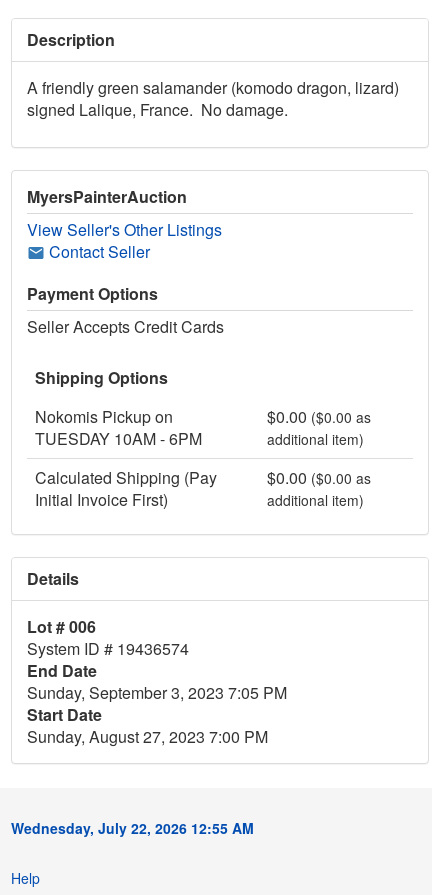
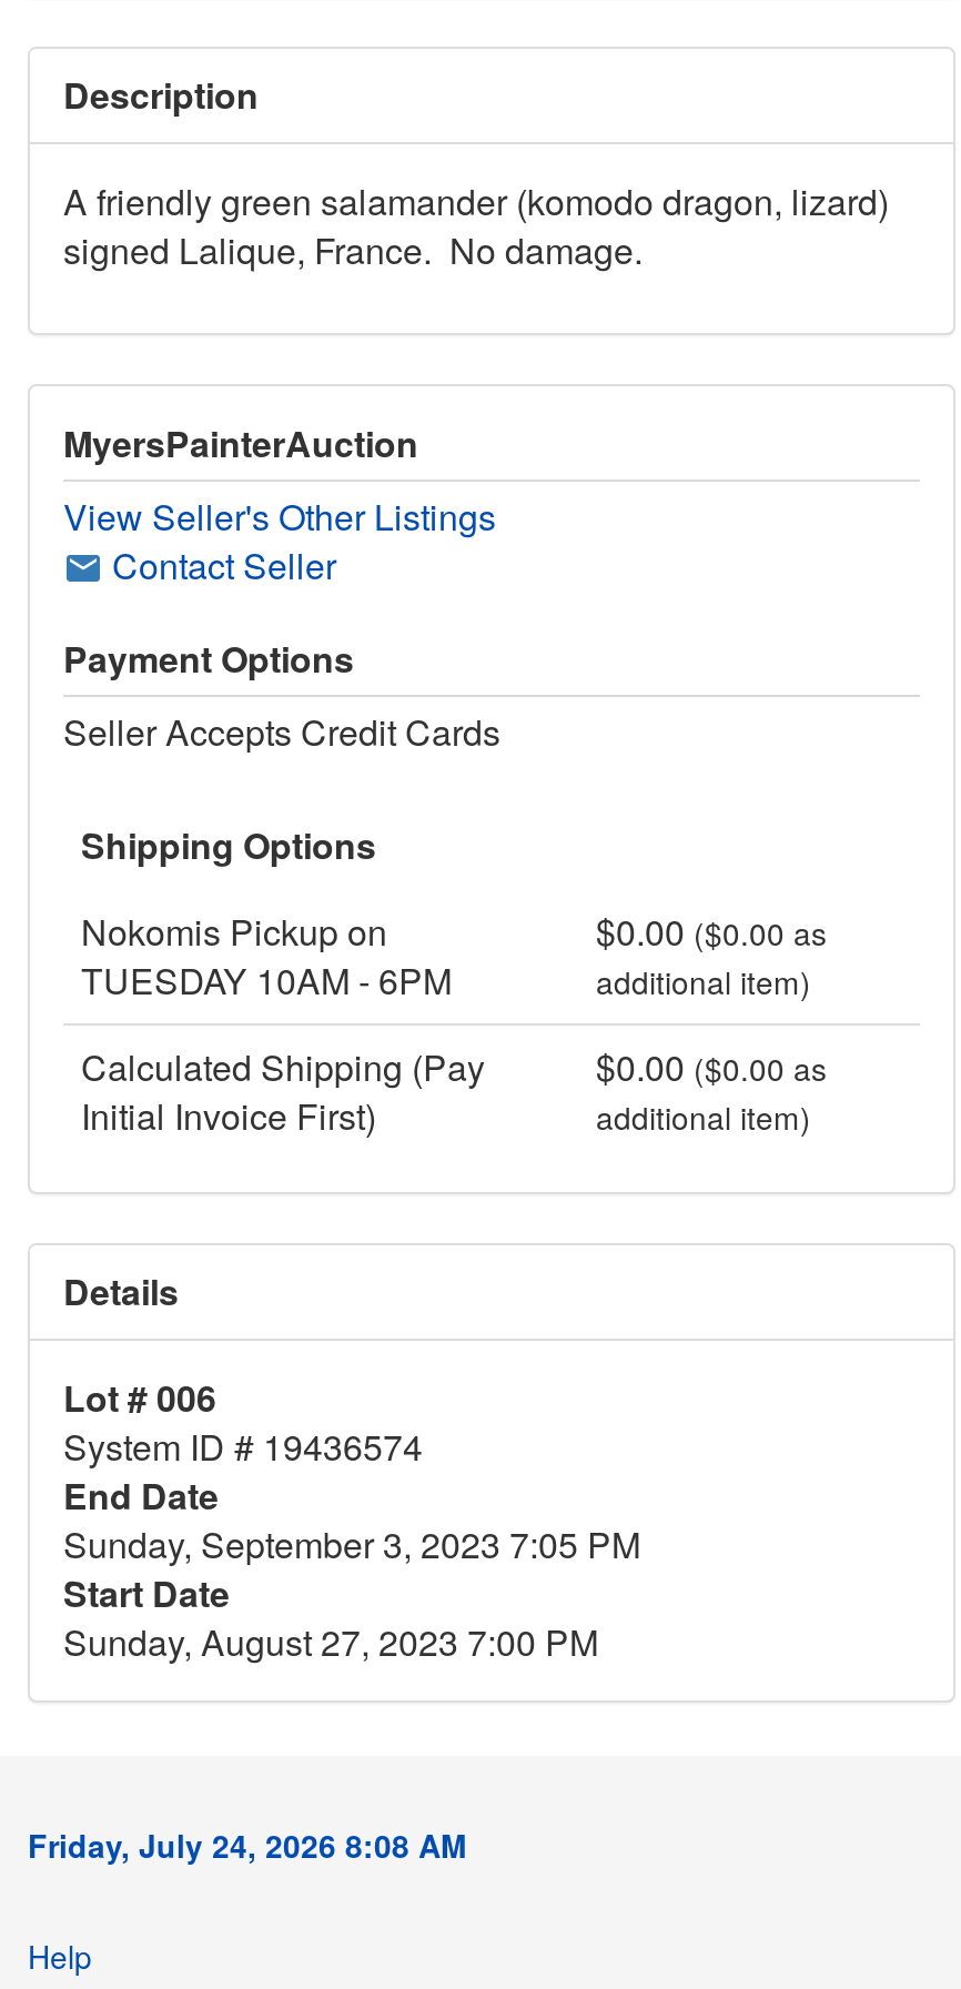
[11,818,254,838] Wednesday, July 22, 2026 12:55 AM -> [28,1823,467,1868] Friday, July 24, 2026 8:08 AM

